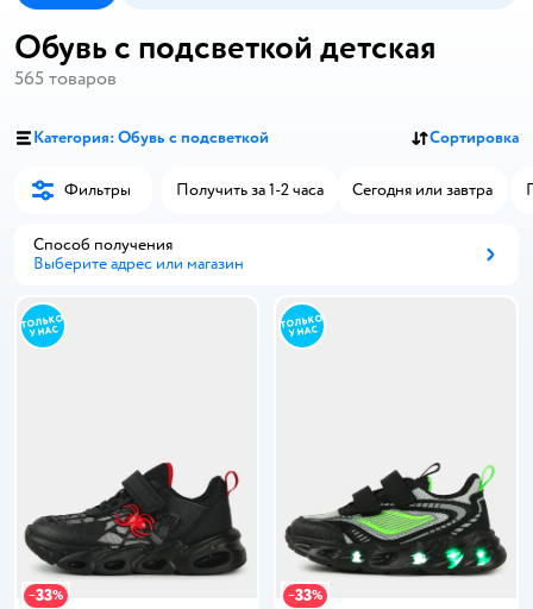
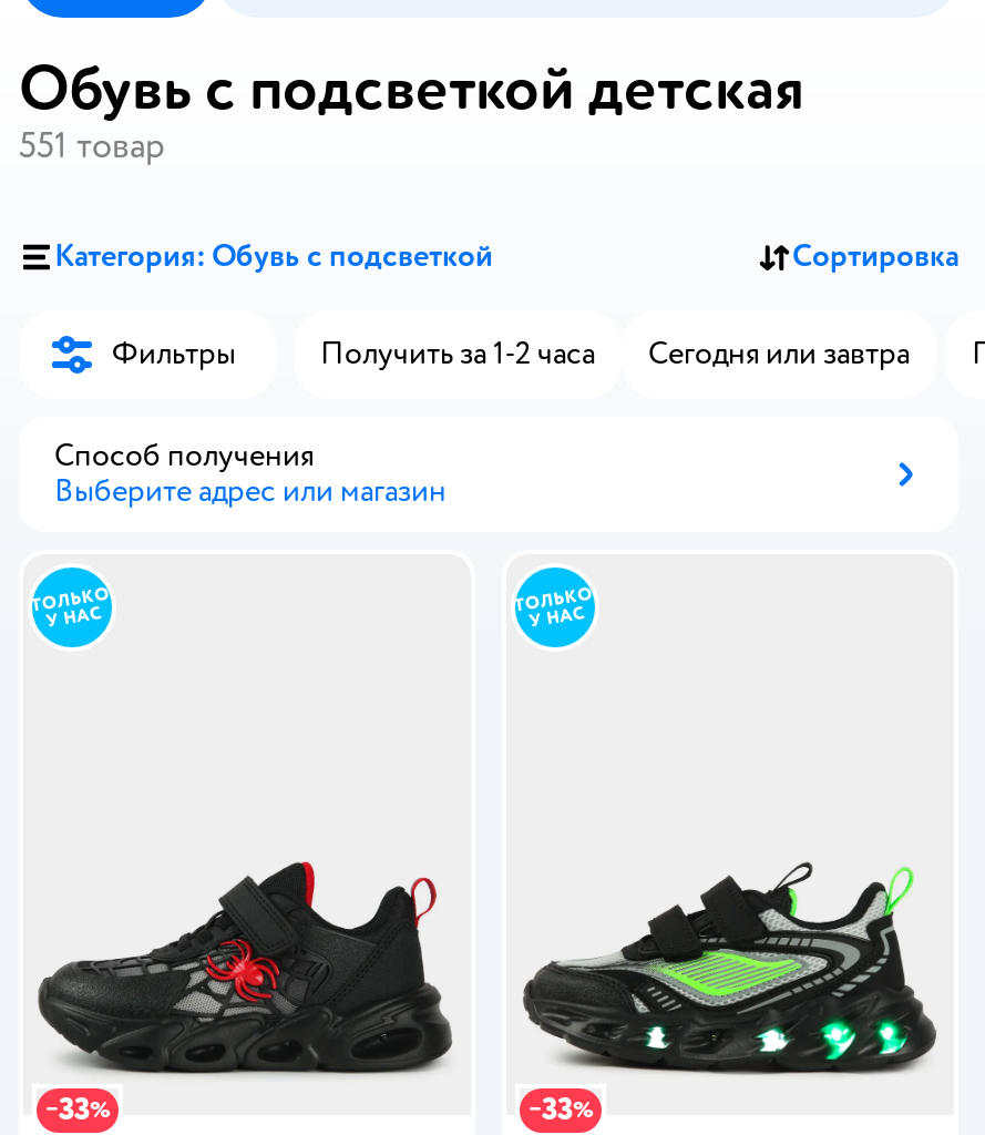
[14,67,117,90] 565 товаров -> [19,124,165,168] 551 товар

